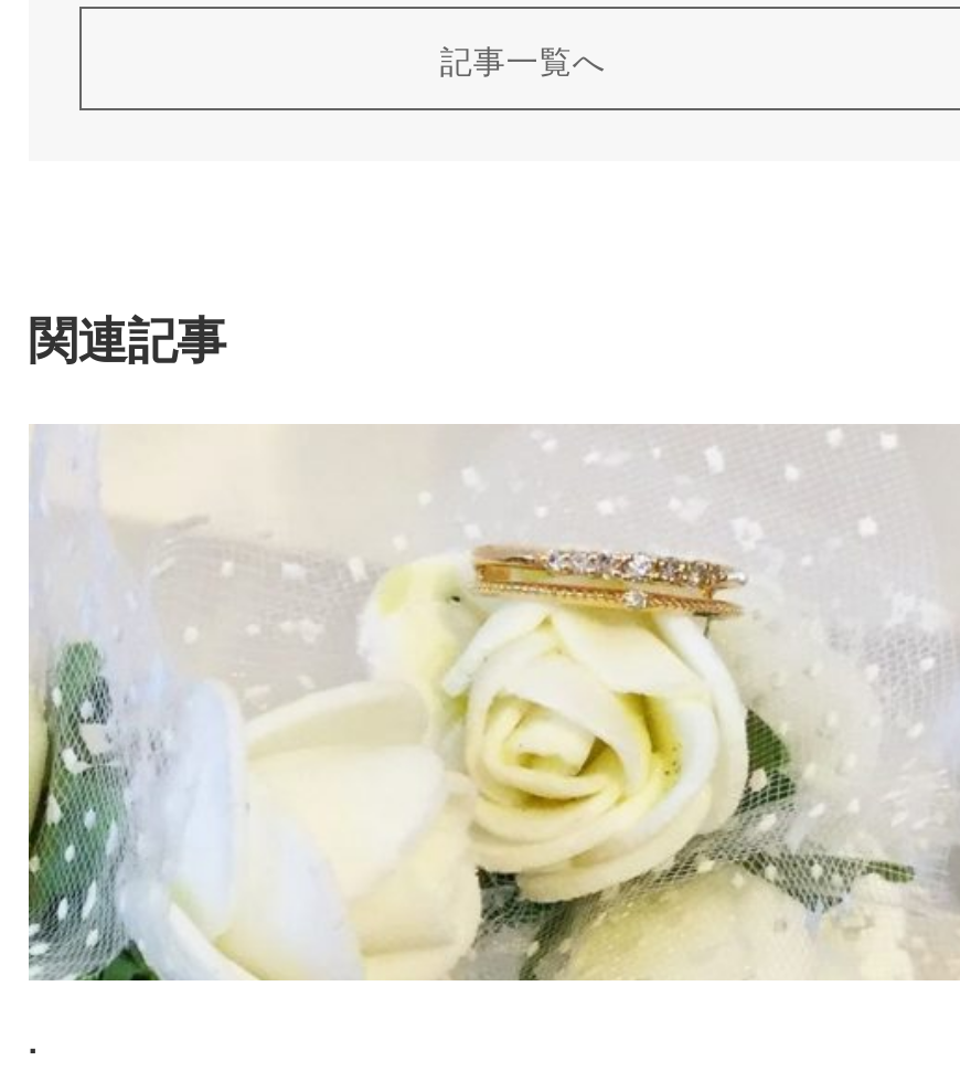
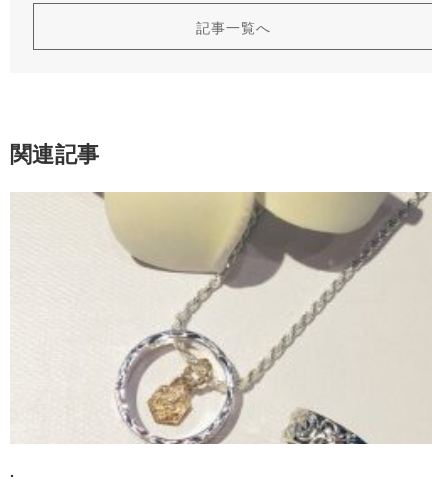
[26,424,953,983] [image] -> [10,191,429,445] [image]

